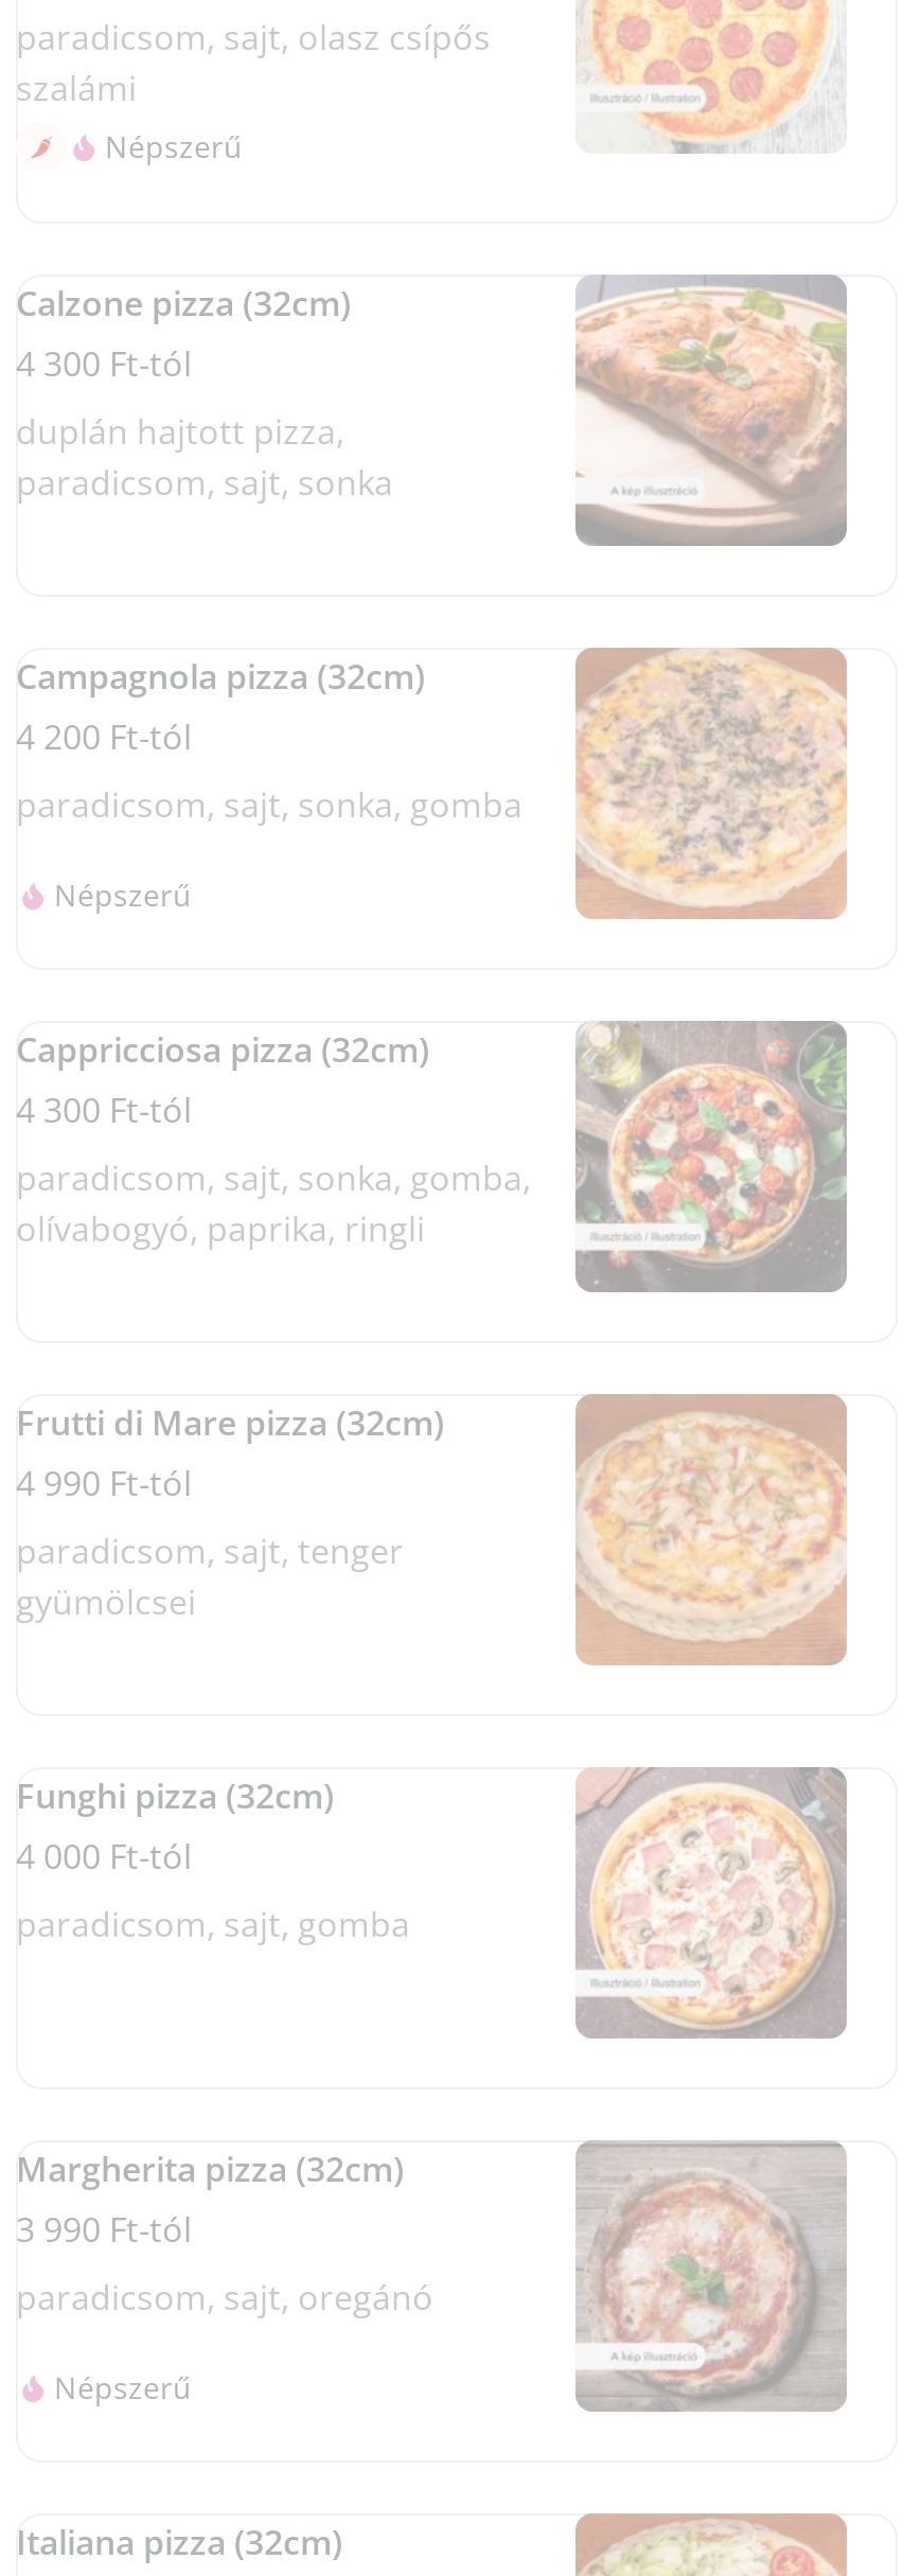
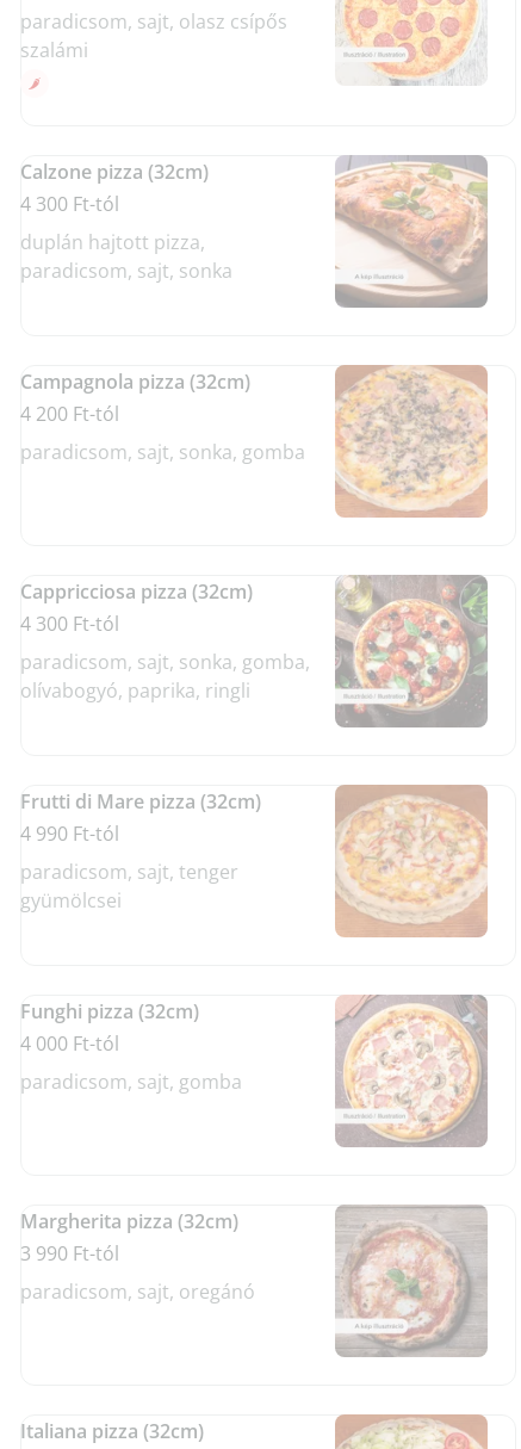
[105,127,243,167] Népszerű -> none
[54,875,192,915] Népszerű -> none
[54,2368,192,2408] Népszerű -> none

